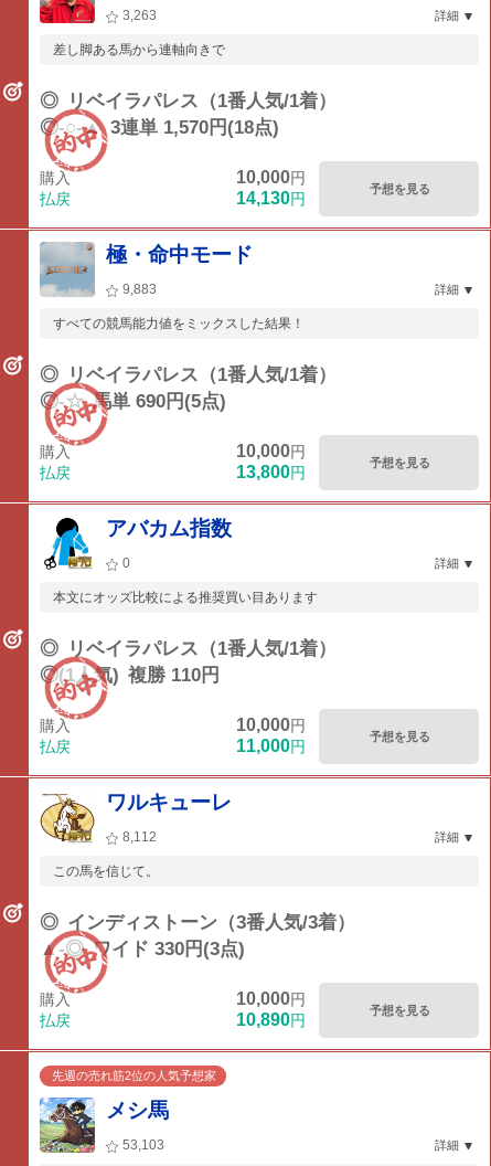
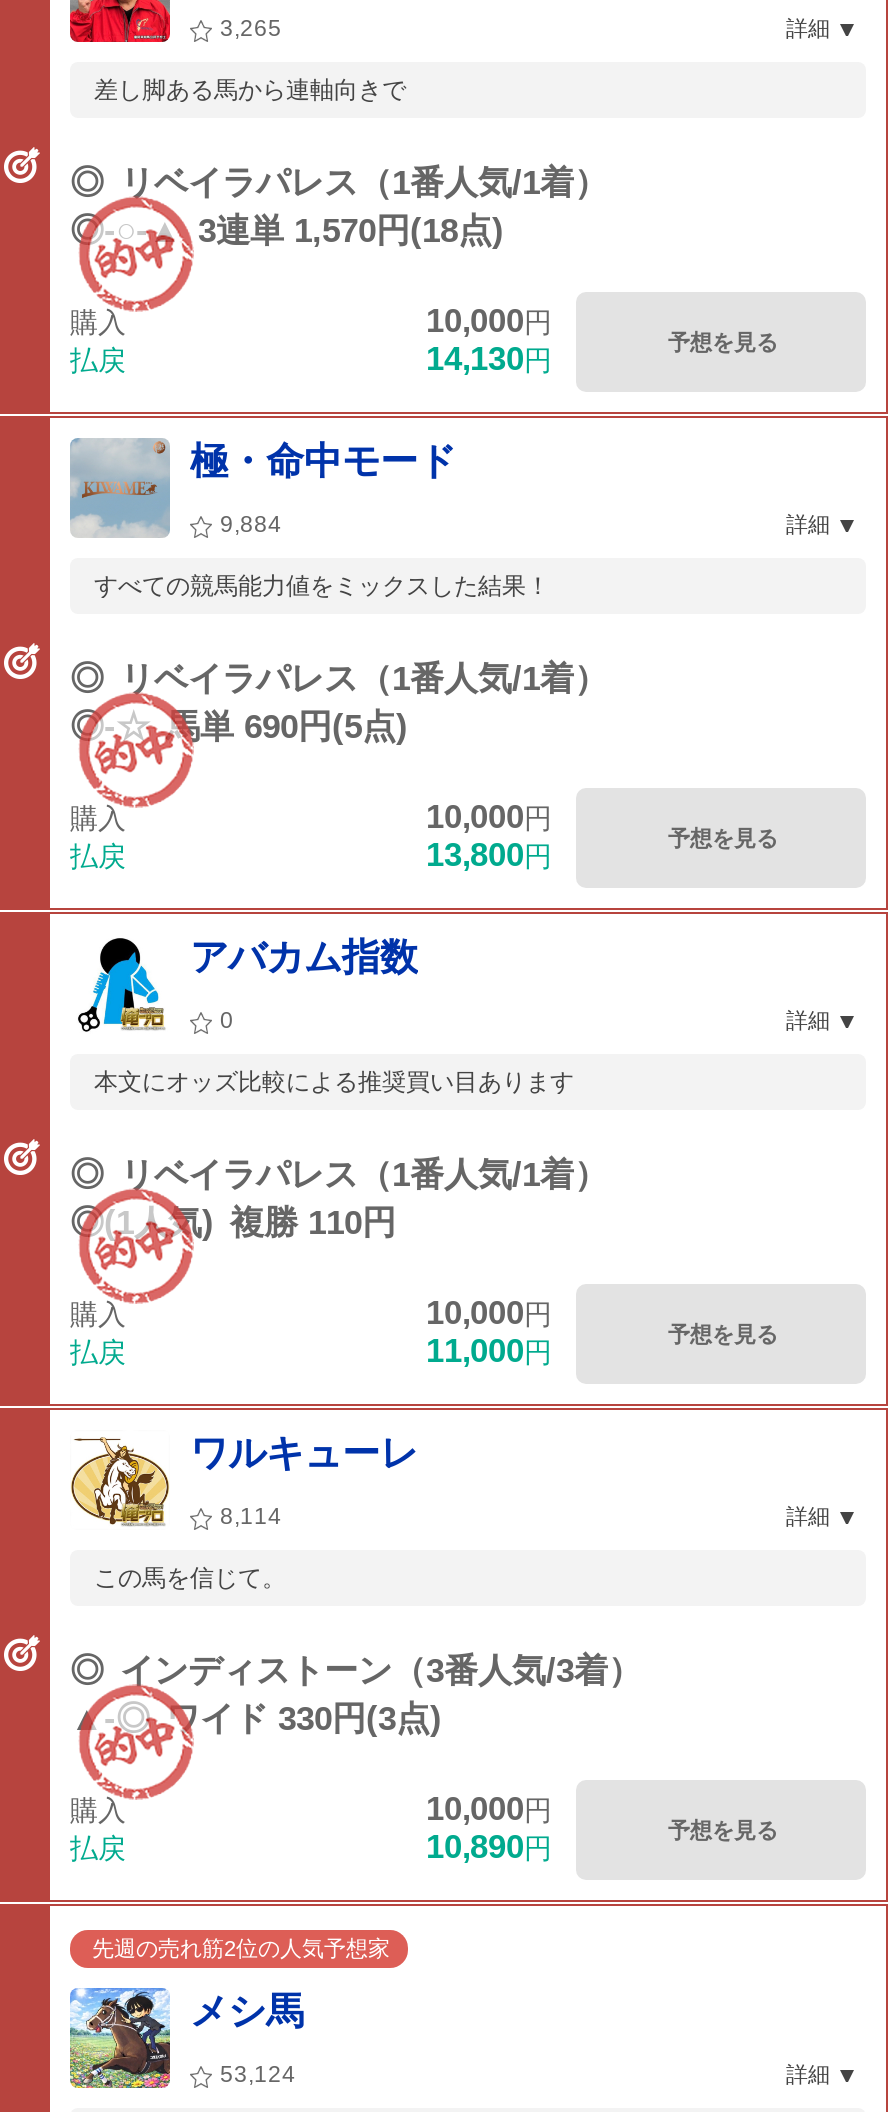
[122,9,157,22] 3,263 -> [220,16,282,40] 3,265
[122,283,157,296] 9,883 -> [220,512,282,536] 9,884
[122,830,157,844] 8,112 -> [220,1504,282,1528] 8,114
[122,1138,164,1152] 53,103 -> [220,2062,296,2086] 53,124

